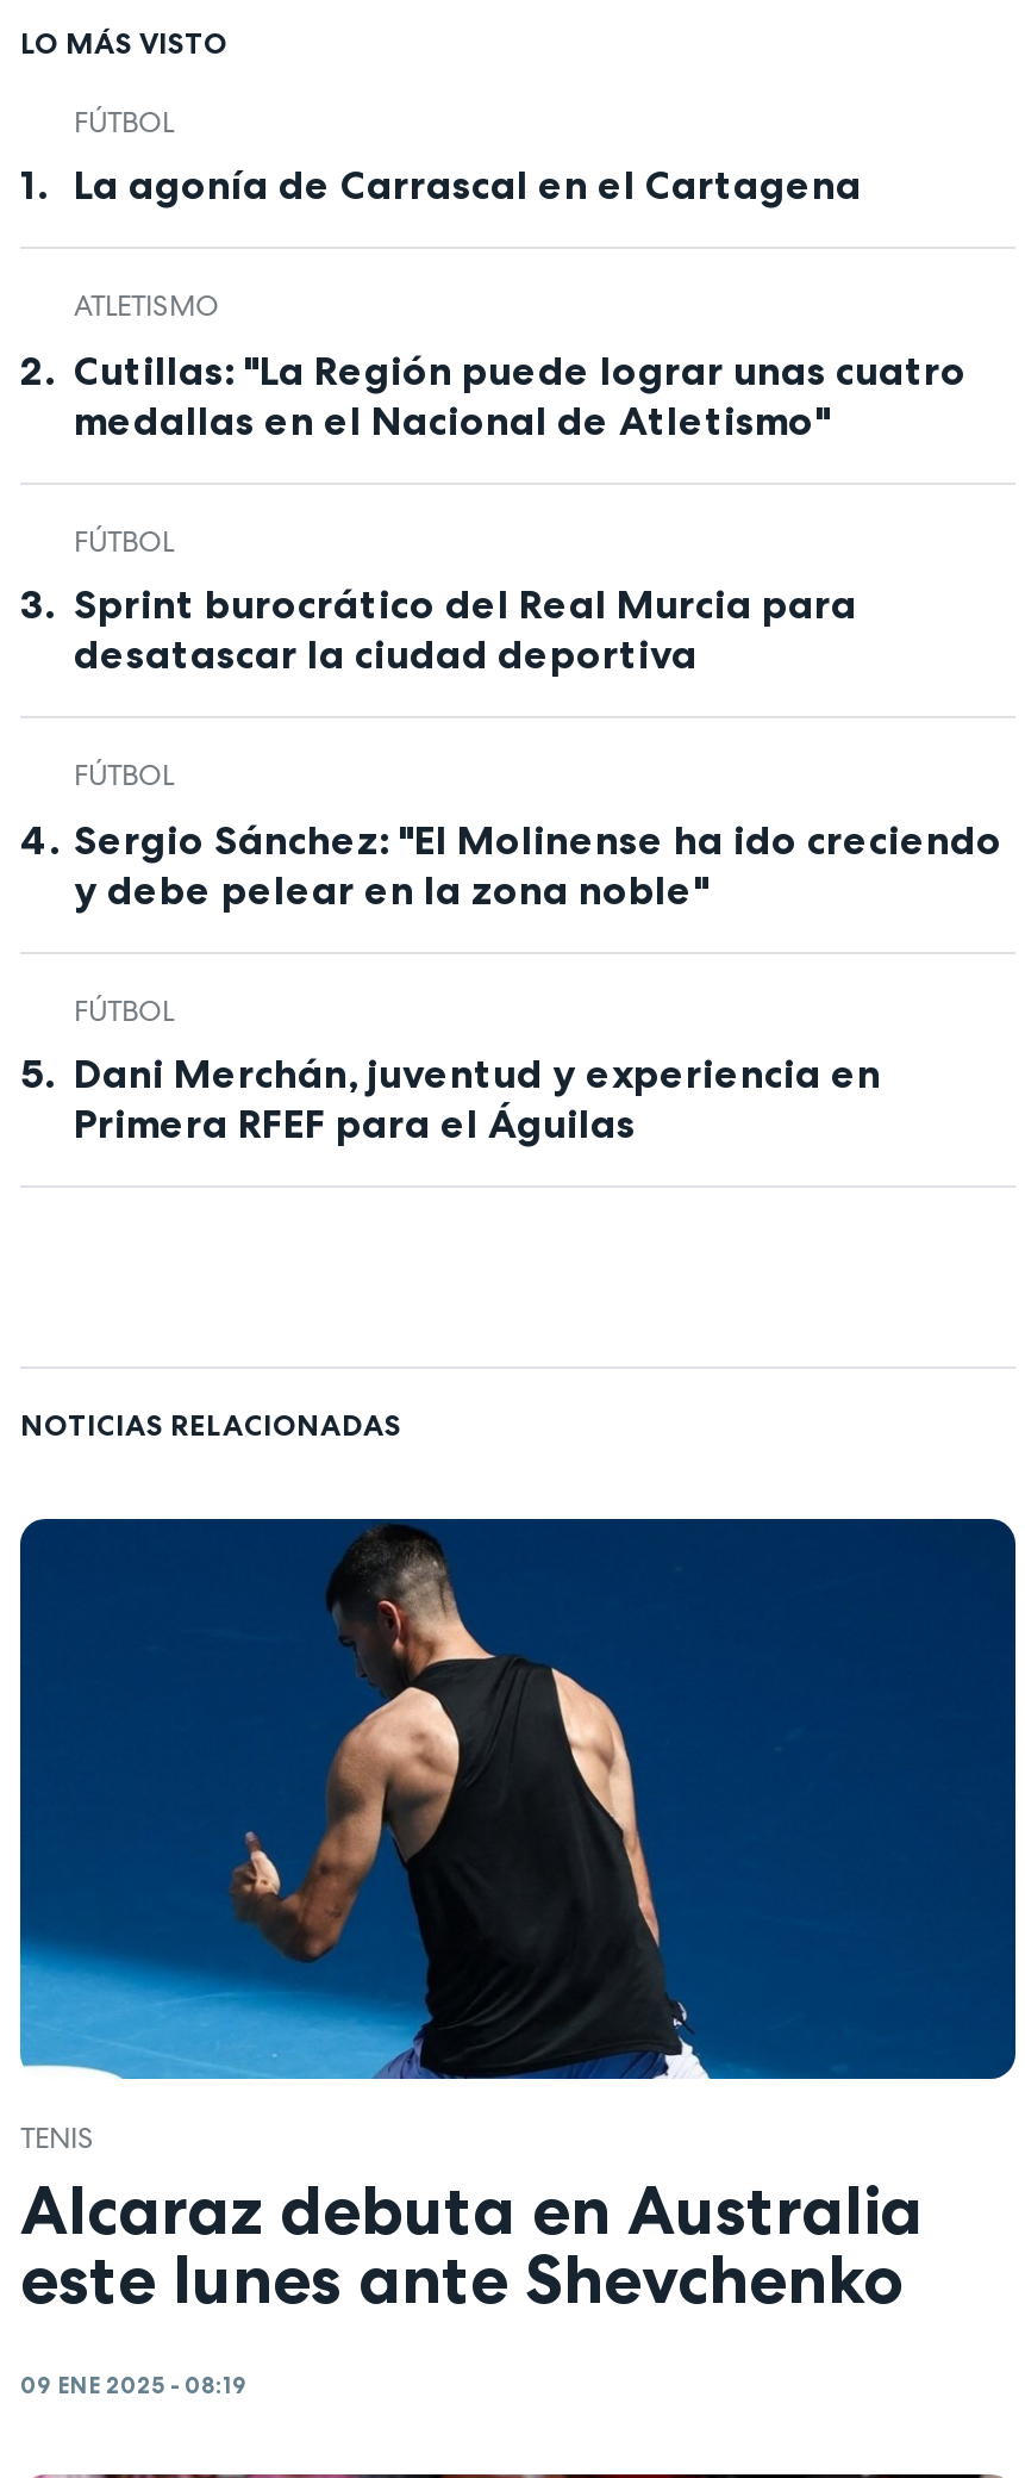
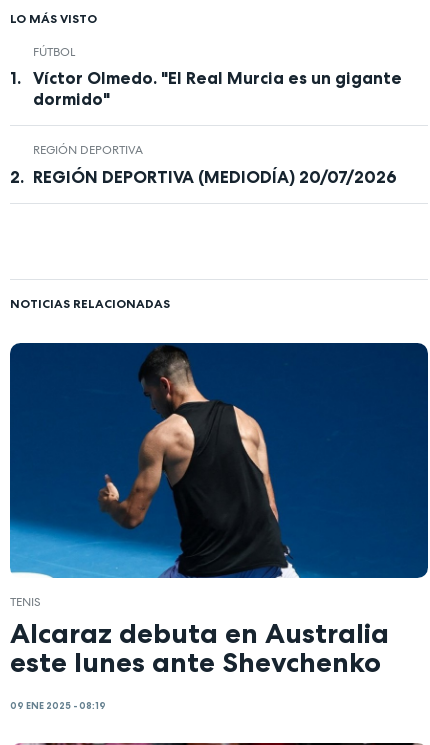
[74,162,1002,1148] La agonía de Carrascal en el Cartagena | ATLETISMO | Cutillas: "La Región puede lograr unas cuatro | medallas en el Nacional de Atletismo" | FÚTBOL | Sprint burocrático del Real Murcia para | desatascar la ciudad deportiva | FÚTBOL | Sergio Sánchez: "El Molinense ha ido creciendo | y debe pelear en la zona noble" | FÚTBOL | Dani Merchán, juventud y experiencia en | Primera RFEF para el Águilas -> [32,68,401,187] Víctor Olmedo. "El Real Murcia es un gigante | dormido" | REGIÓN DEPORTIVA | REGIÓN DEPORTIVA (MEDIODÍA) 20/07/2026

